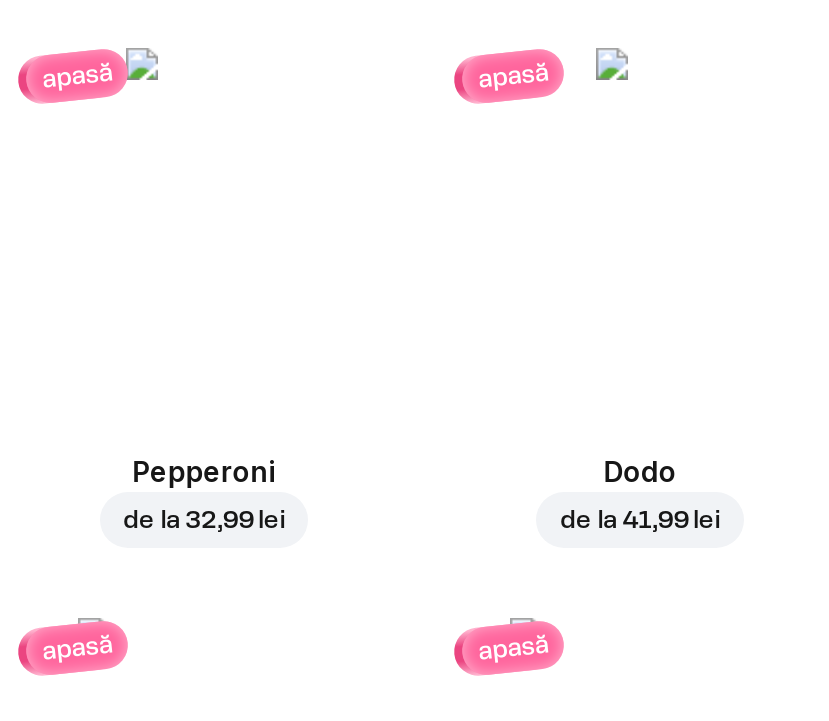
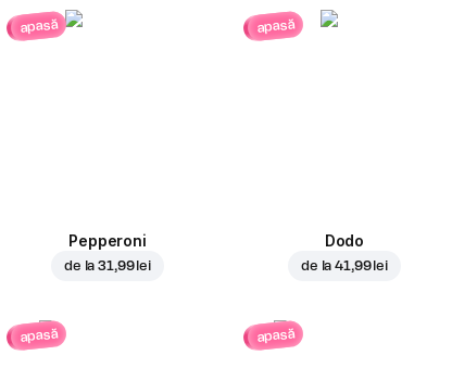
[123,505,285,533] de la 32,99 lei -> [64,258,151,273] de la 31,99 lei

